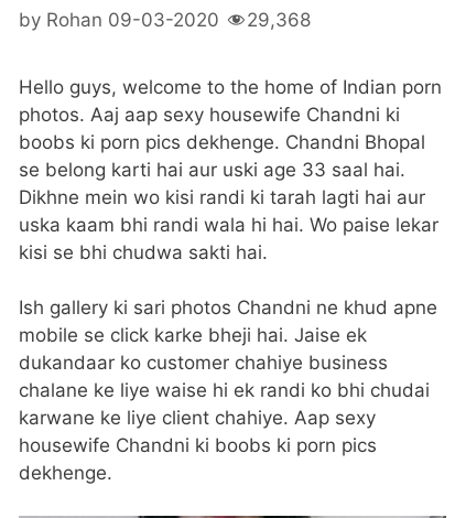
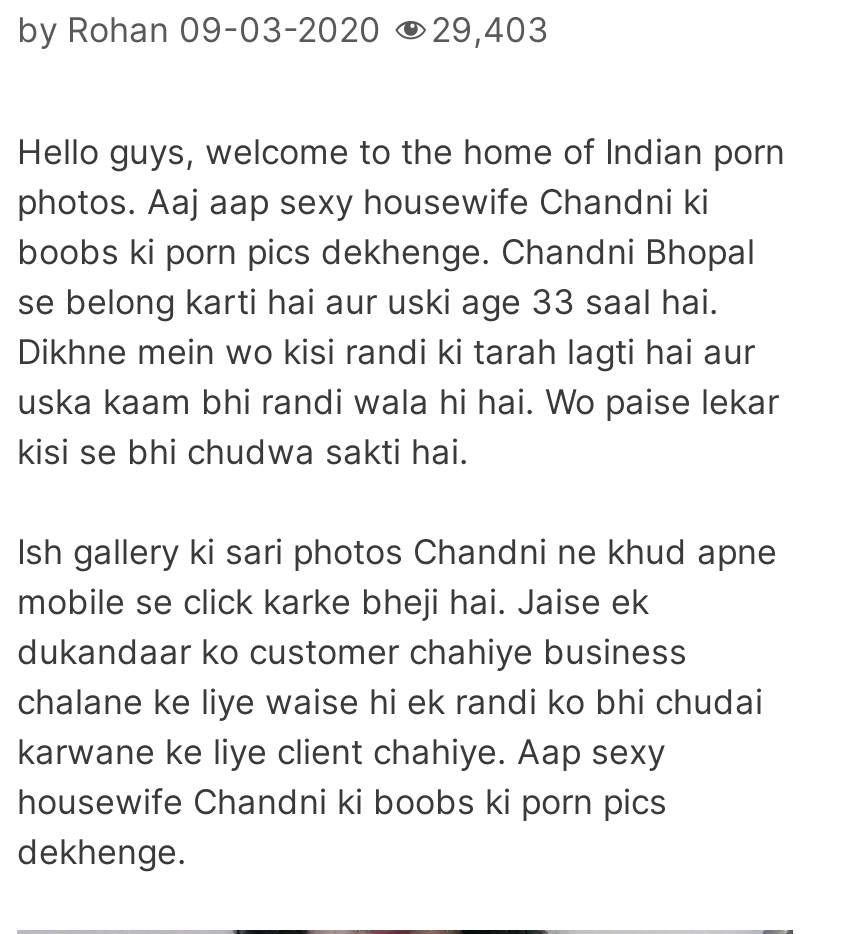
[19,8,311,31] by Rohan 09-03-2020 29,368 -> [17,9,549,49] by Rohan 09-03-2020 29,403

